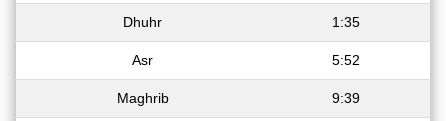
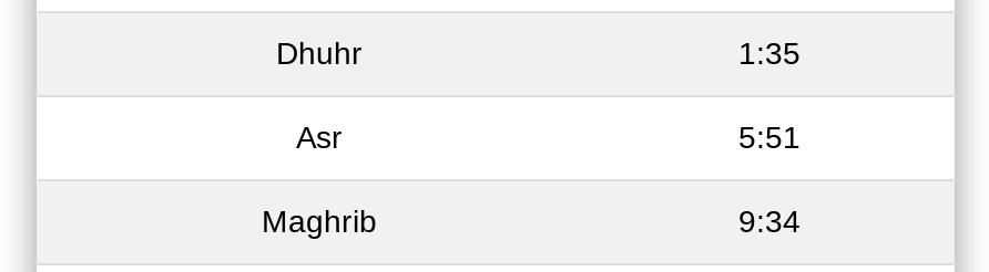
[331,52,359,68] 5:52 -> [738,119,801,155] 5:51
[331,90,359,106] 9:39 -> [738,203,801,239] 9:34

